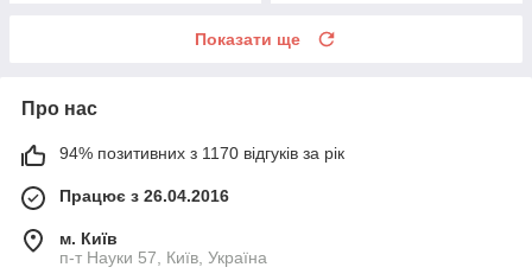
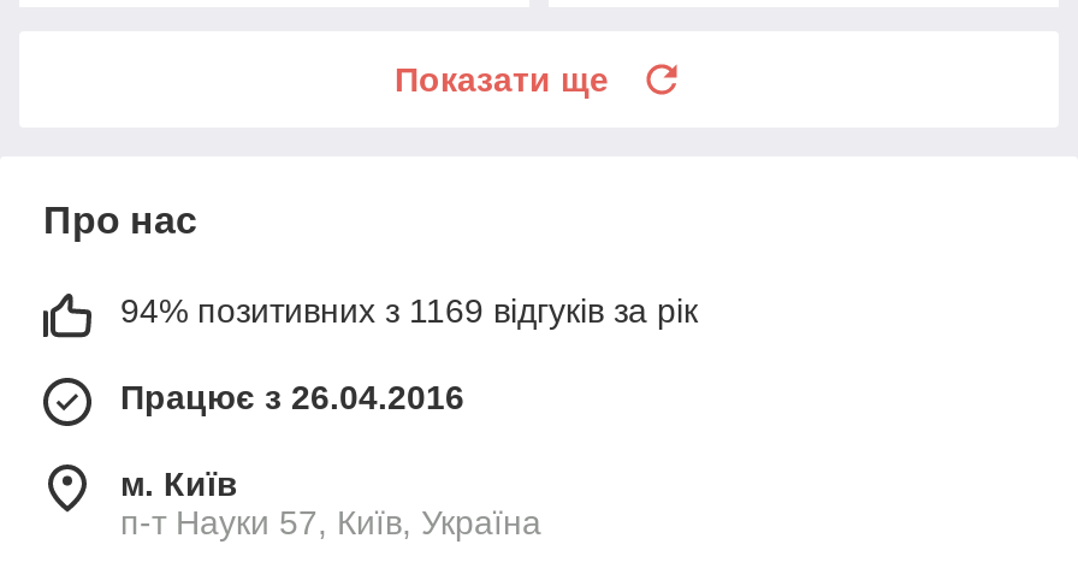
[59,143,344,162] 94% позитивних з 1170 відгуків за рік -> [120,291,698,329] 94% позитивних з 1169 відгуків за рік

